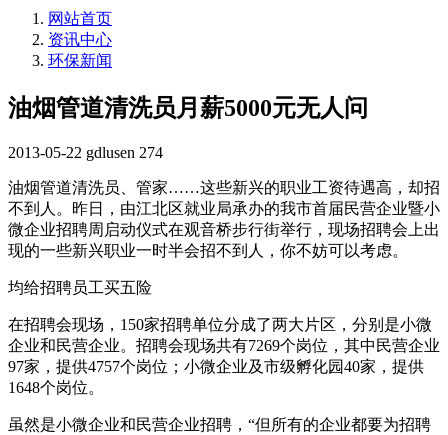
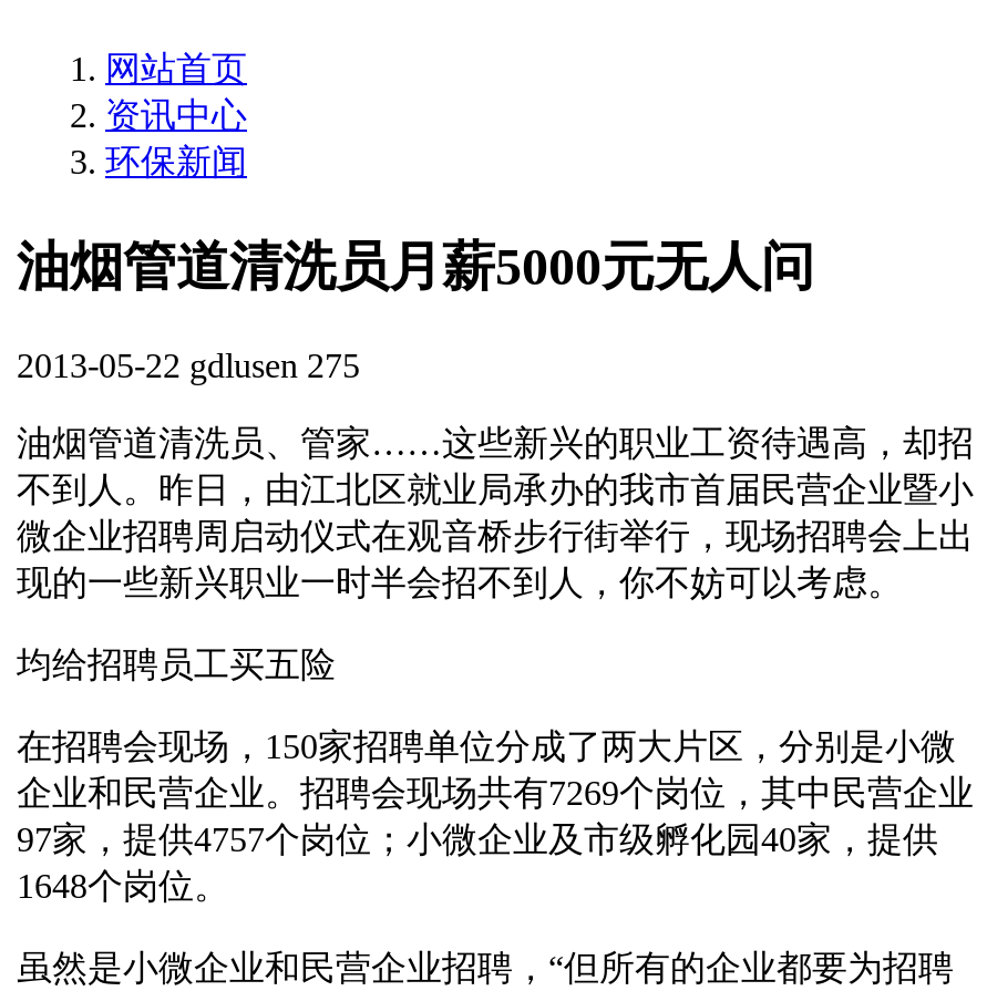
[8,144,163,161] 2013-05-22 gdlusen 274 -> [17,346,360,384] 2013-05-22 gdlusen 275

